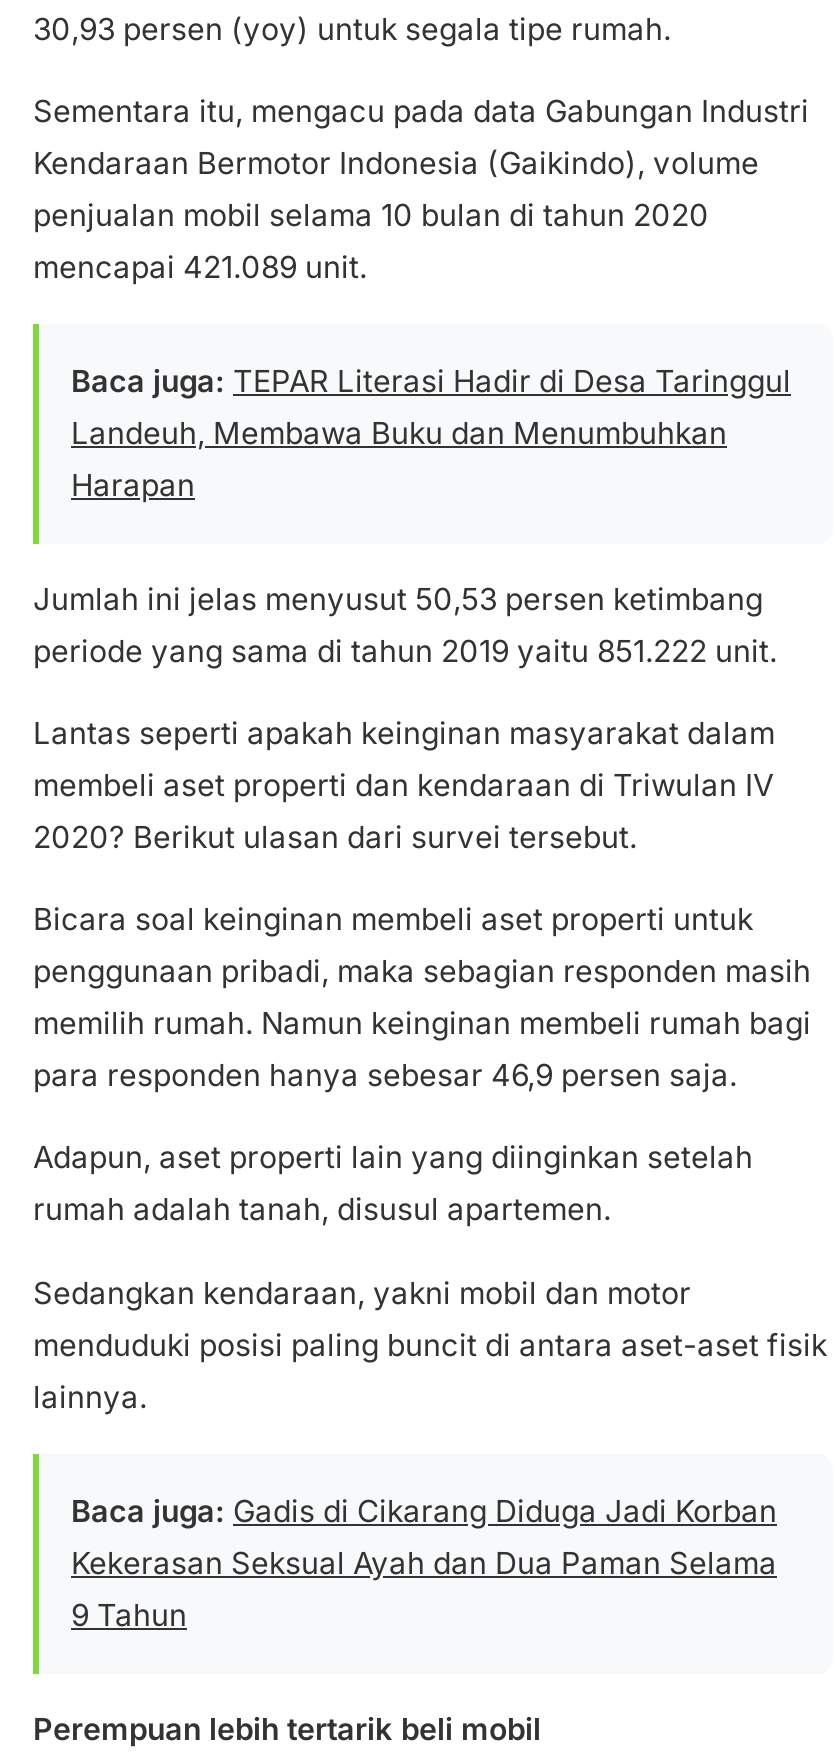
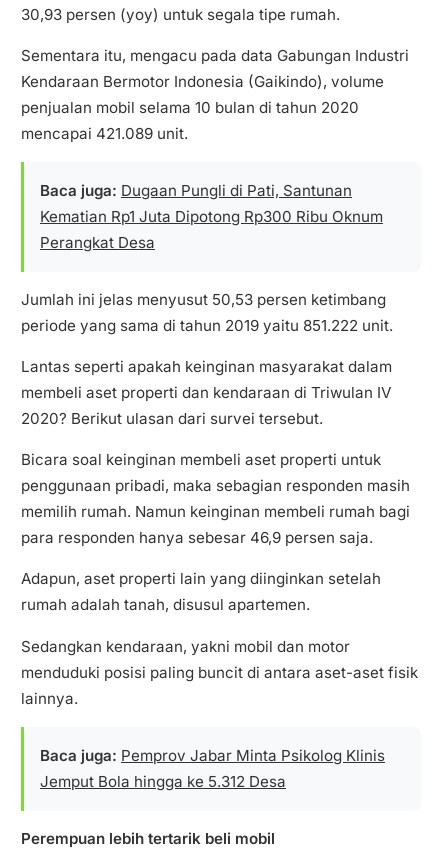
[71,362,791,504] Baca juga: TEPAR Literasi Hadir di Desa Taringgul | Landeuh, Membawa Buku dan Menumbuhkan | Harapan -> [40,181,383,252] Baca juga: Dugaan Pungli di Pati, Santunan | Kematian Rp1 Juta Dipotong Rp300 Ribu Oknum | Perangkat Desa
[71,1492,777,1634] Baca juga: Gadis di Cikarang Diduga Jadi Korban | Kekerasan Seksual Ayah dan Dua Paman Selama | 9 Tahun -> [40,746,385,791] Baca juga: Pemprov Jabar Minta Psikolog Klinis | Jemput Bola hingga ke 5.312 Desa

